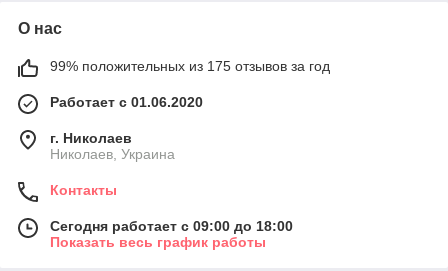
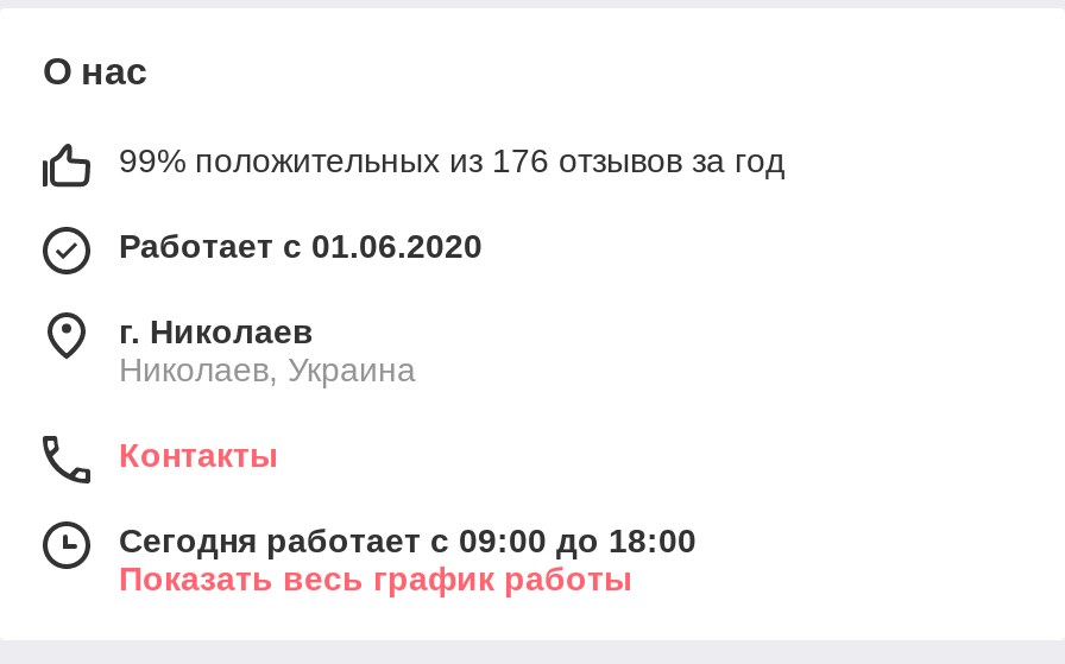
[50,58,330,74] 99% положительных из 175 отзывов за год -> [119,143,784,181] 99% положительных из 176 отзывов за год

